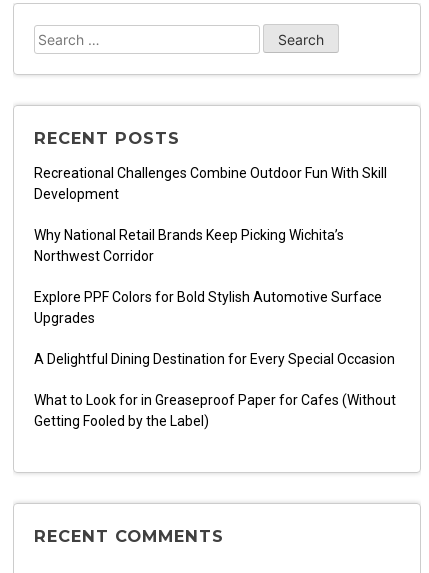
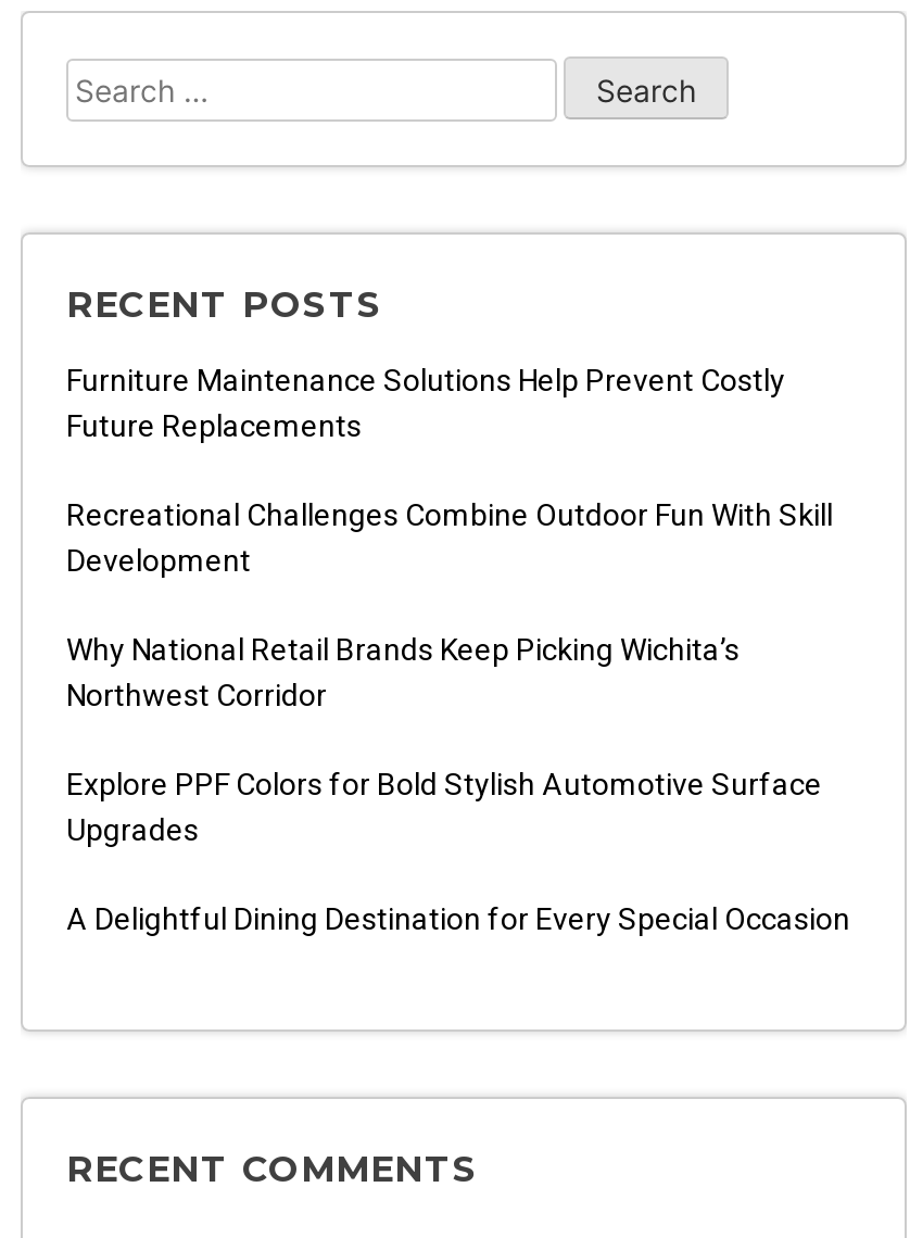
none -> [66,364,785,444] Furniture Maintenance Solutions Help Prevent Costly | Future Replacements
moved [34,165,395,367] -> [66,498,850,937]: Recreational Challenges Combine Outdoor Fun With Skill | Development | Why National Retail Brands Keep Picking Wichita’s | Northwest Corridor | Explore PPF Colors for Bold Stylish Automotive Surface | Upgrades | A Delightful Dining Destination for Every Special Occasion
[34,392,396,429] What to Look for in Greaseproof Paper for Cafes (Without | Getting Fooled by the Label) -> none

